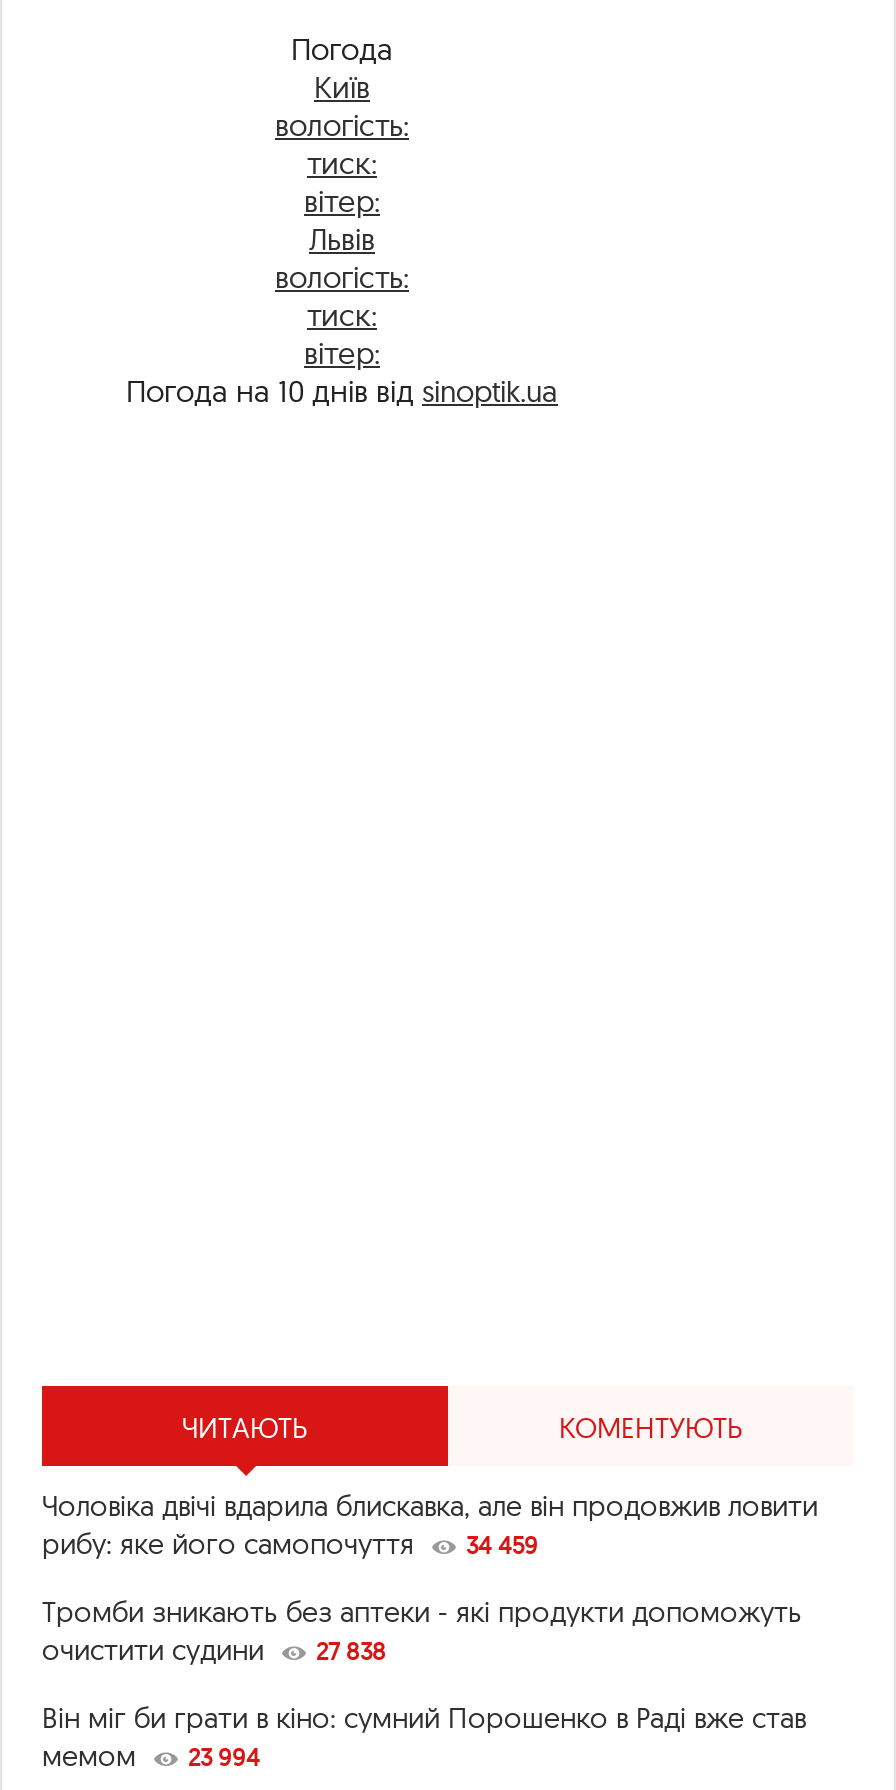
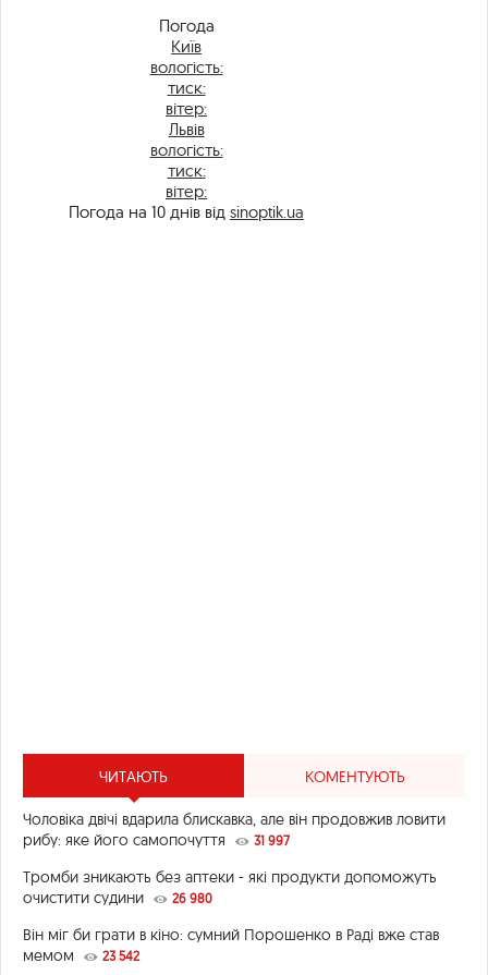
[42,1526,538,1562] рибу: яке його самопочуття 34 459 -> [23,830,290,850] рибу: яке його самопочуття 31 997
[42,1632,386,1668] очистити судини 27 838 -> [23,888,212,907] очистити судини 26 980
[42,1738,260,1774] мемом 23 994 -> [23,946,139,965] мемом 23 542

